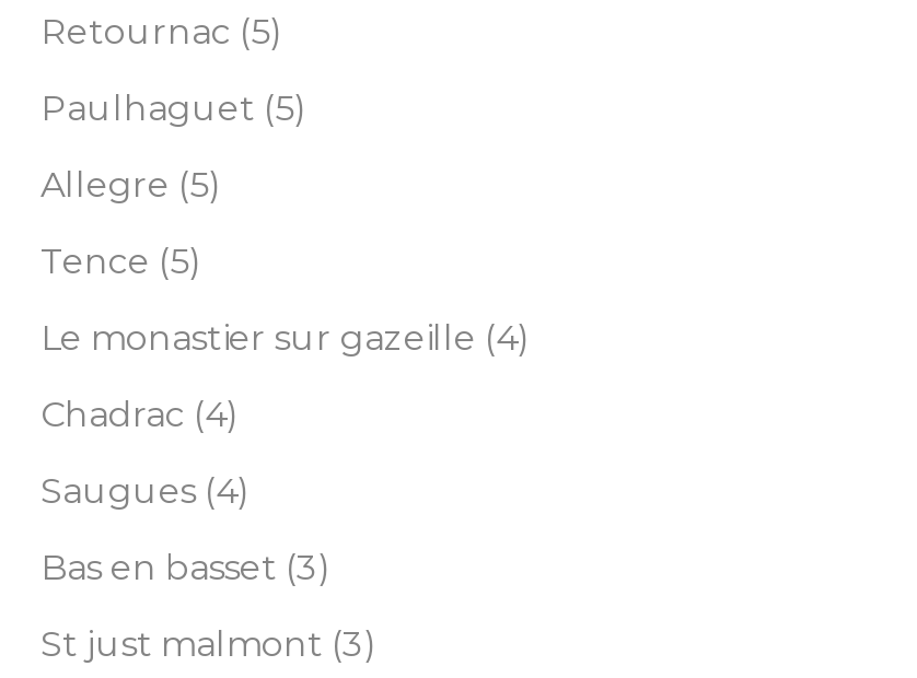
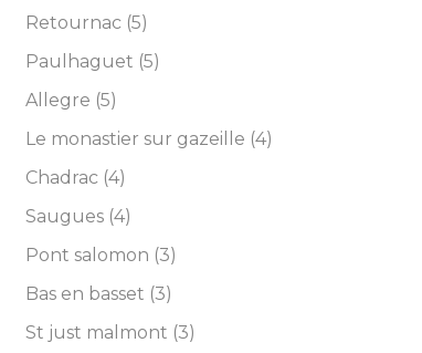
[40,241,202,283] Tence (5) -> none
moved [40,318,531,512] -> [25,129,273,227]: Le monastier sur gazeille (4) | Chadrac (4) | Saugues (4)
none -> [25,245,177,266] Pont salomon (3)

